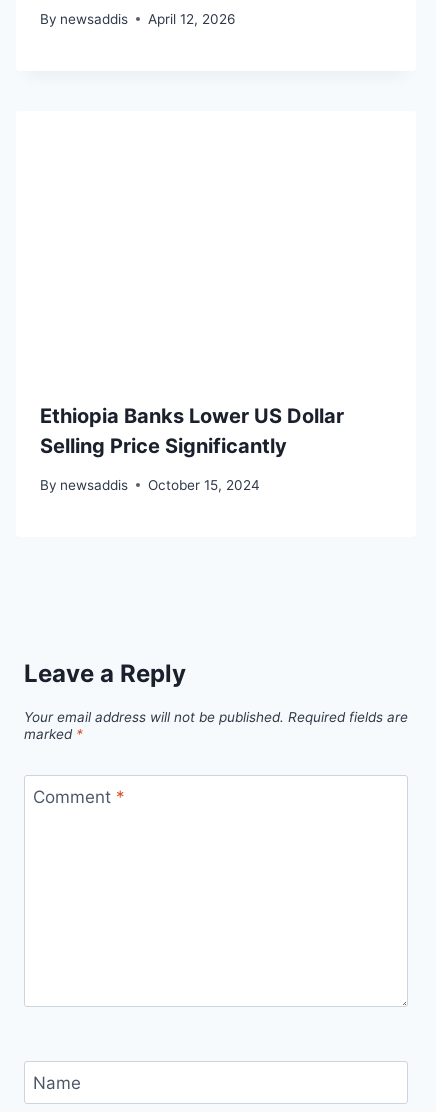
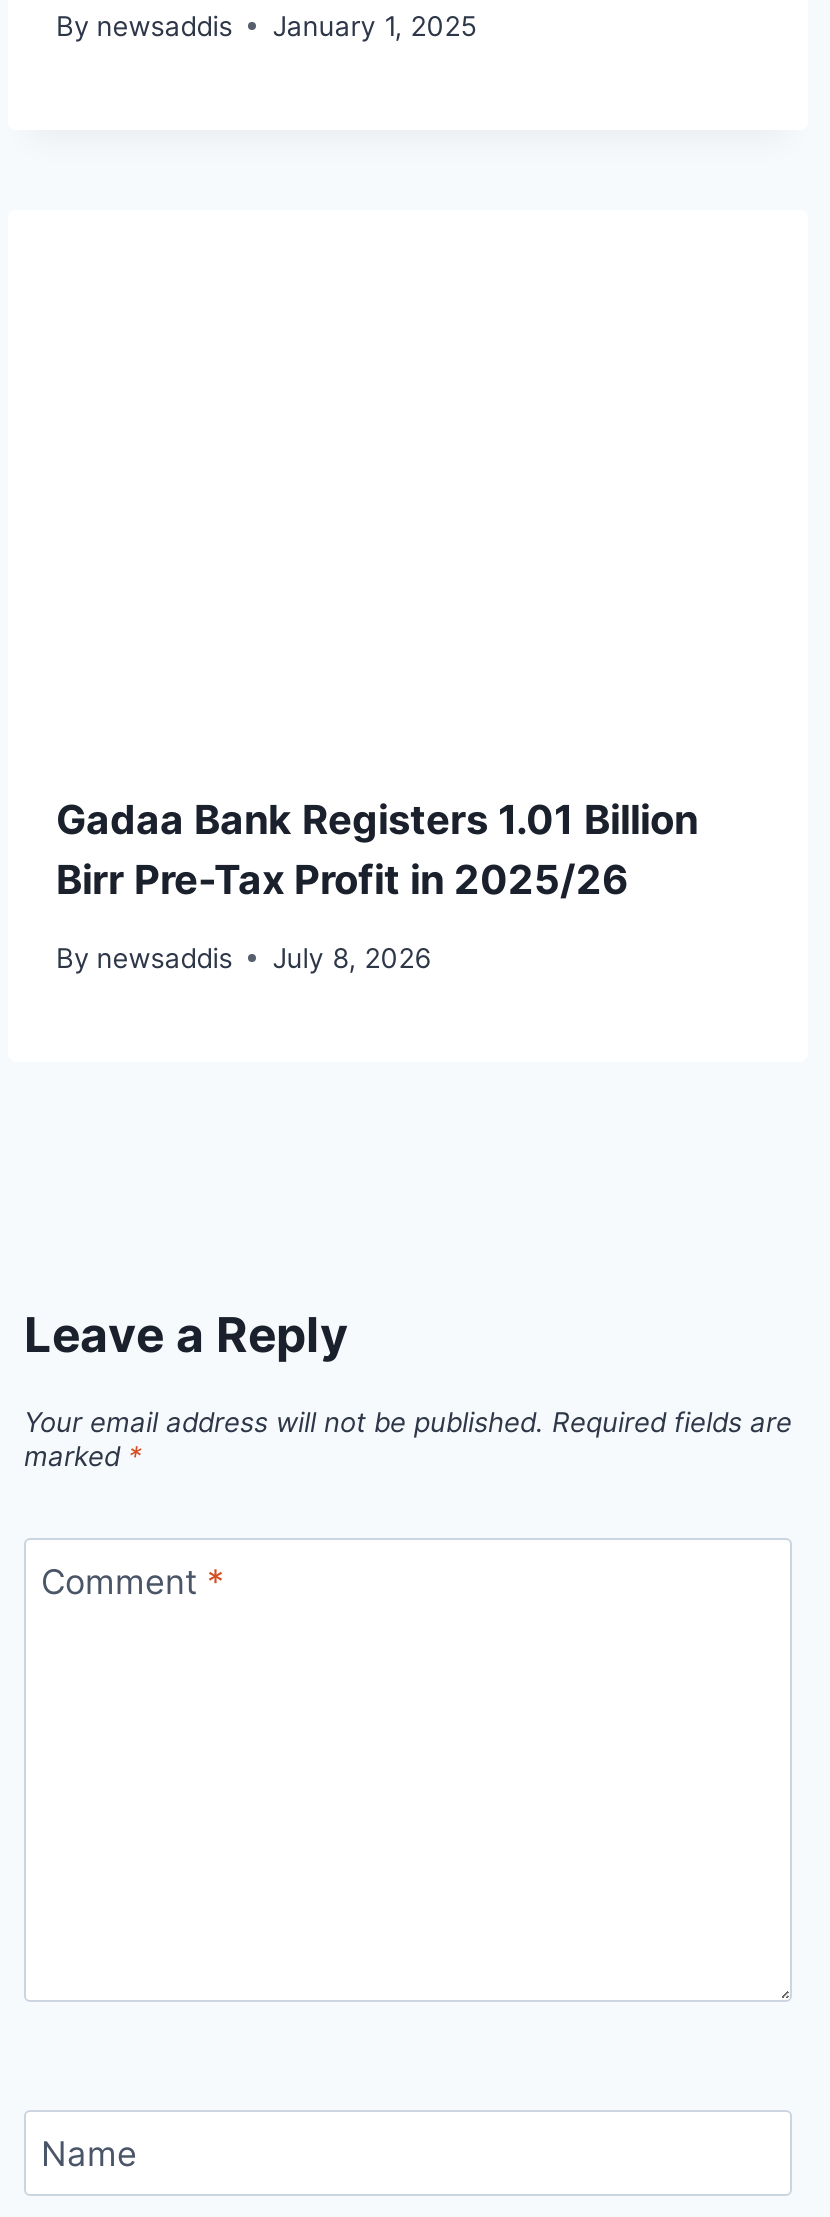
[40,11,235,27] By newsaddis April 12, 2026 -> [56,9,476,41] By newsaddis January 1, 2025
[40,404,344,458] Ethiopia Banks Lower US Dollar | Selling Price Significantly -> [56,796,698,904] Gadaa Bank Registers 1.01 Billion | Birr Pre-Tax Profit in 2025/26
[40,477,260,493] By newsaddis October 15, 2024 -> [56,942,430,974] By newsaddis July 8, 2026

